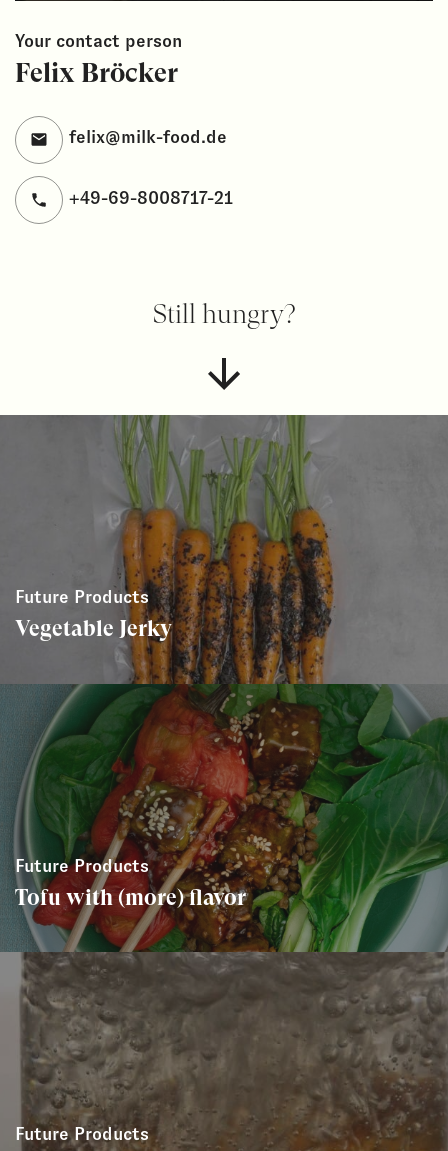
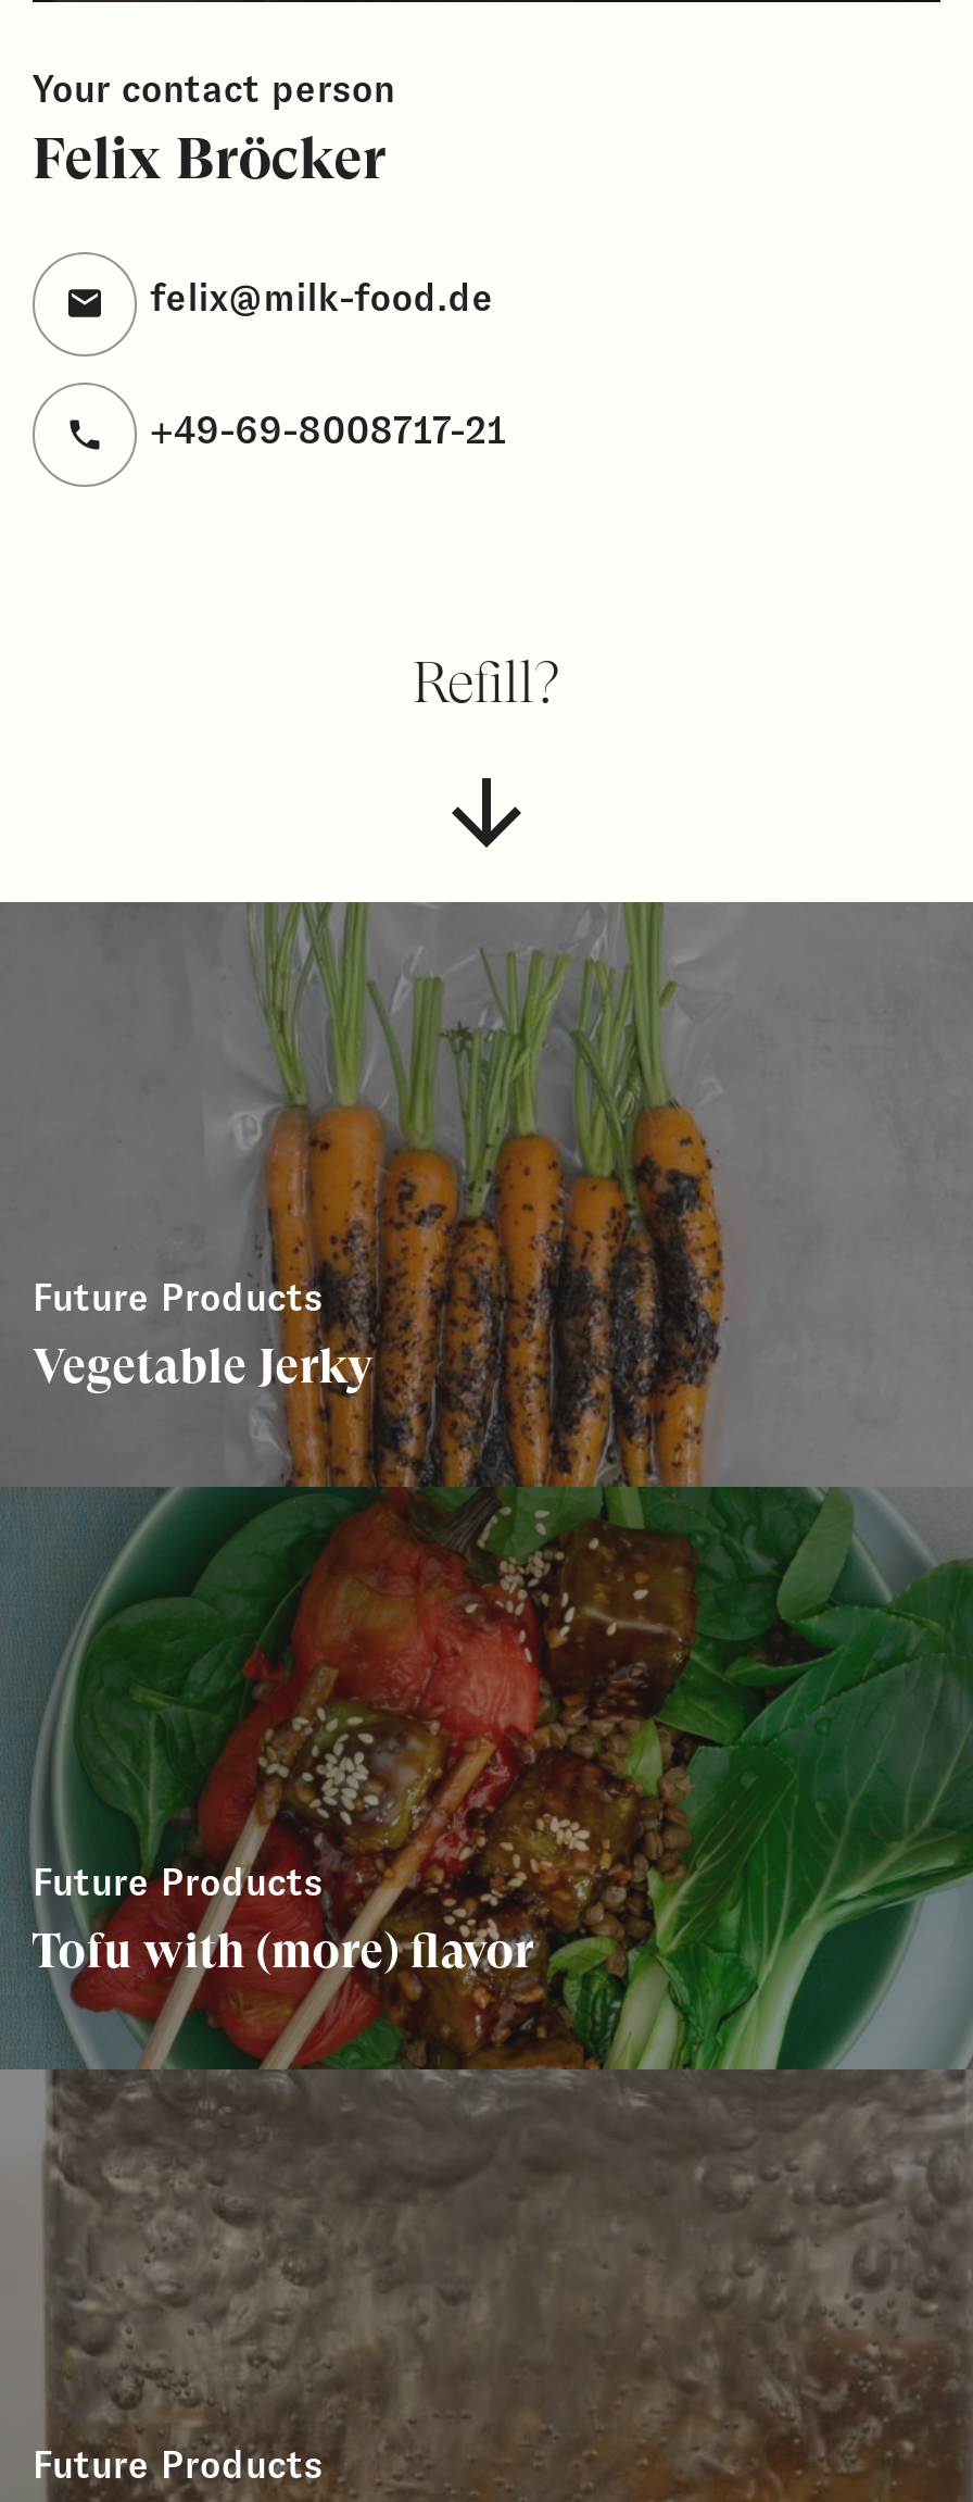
[152,298,295,329] Still hungry? -> [413,648,560,716] Refill?

